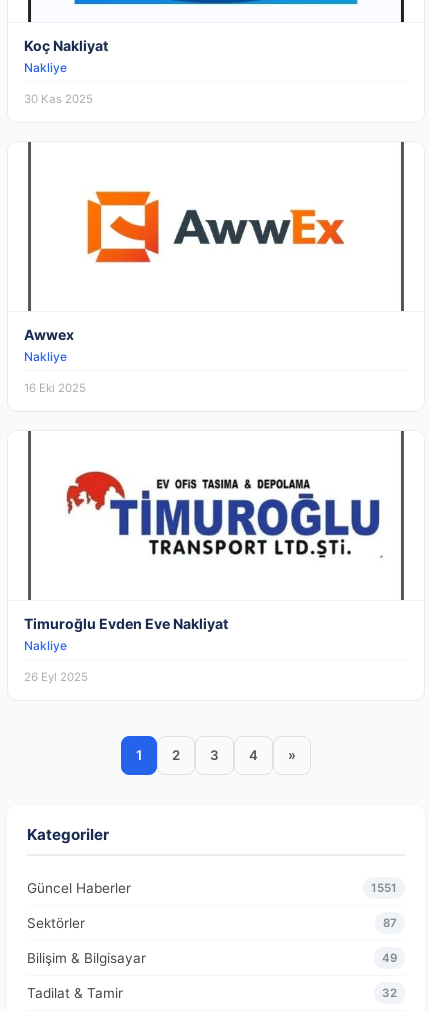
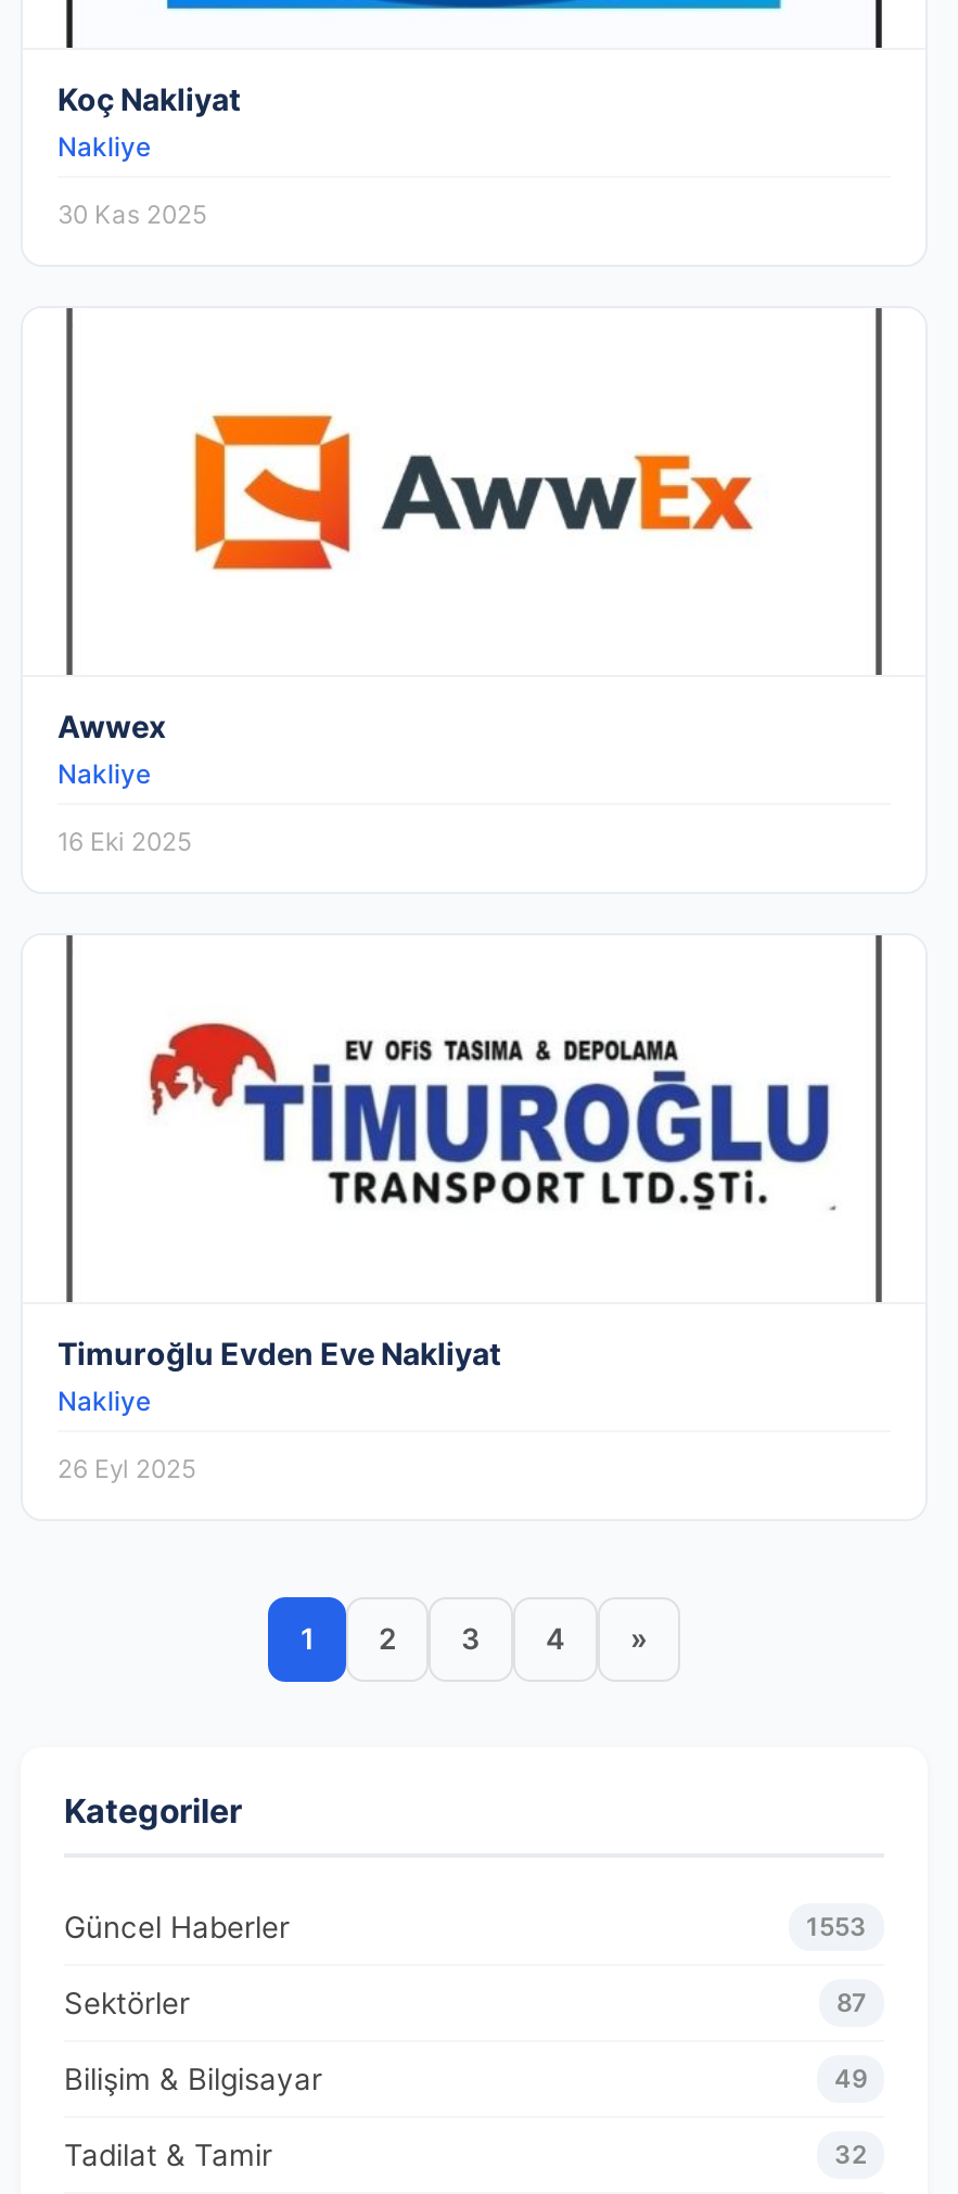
[371,881,397,895] 1551 -> [806,1912,867,1942] 1553

